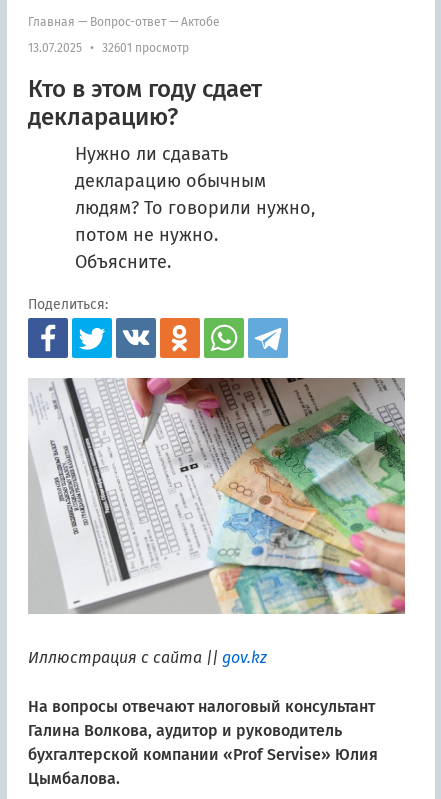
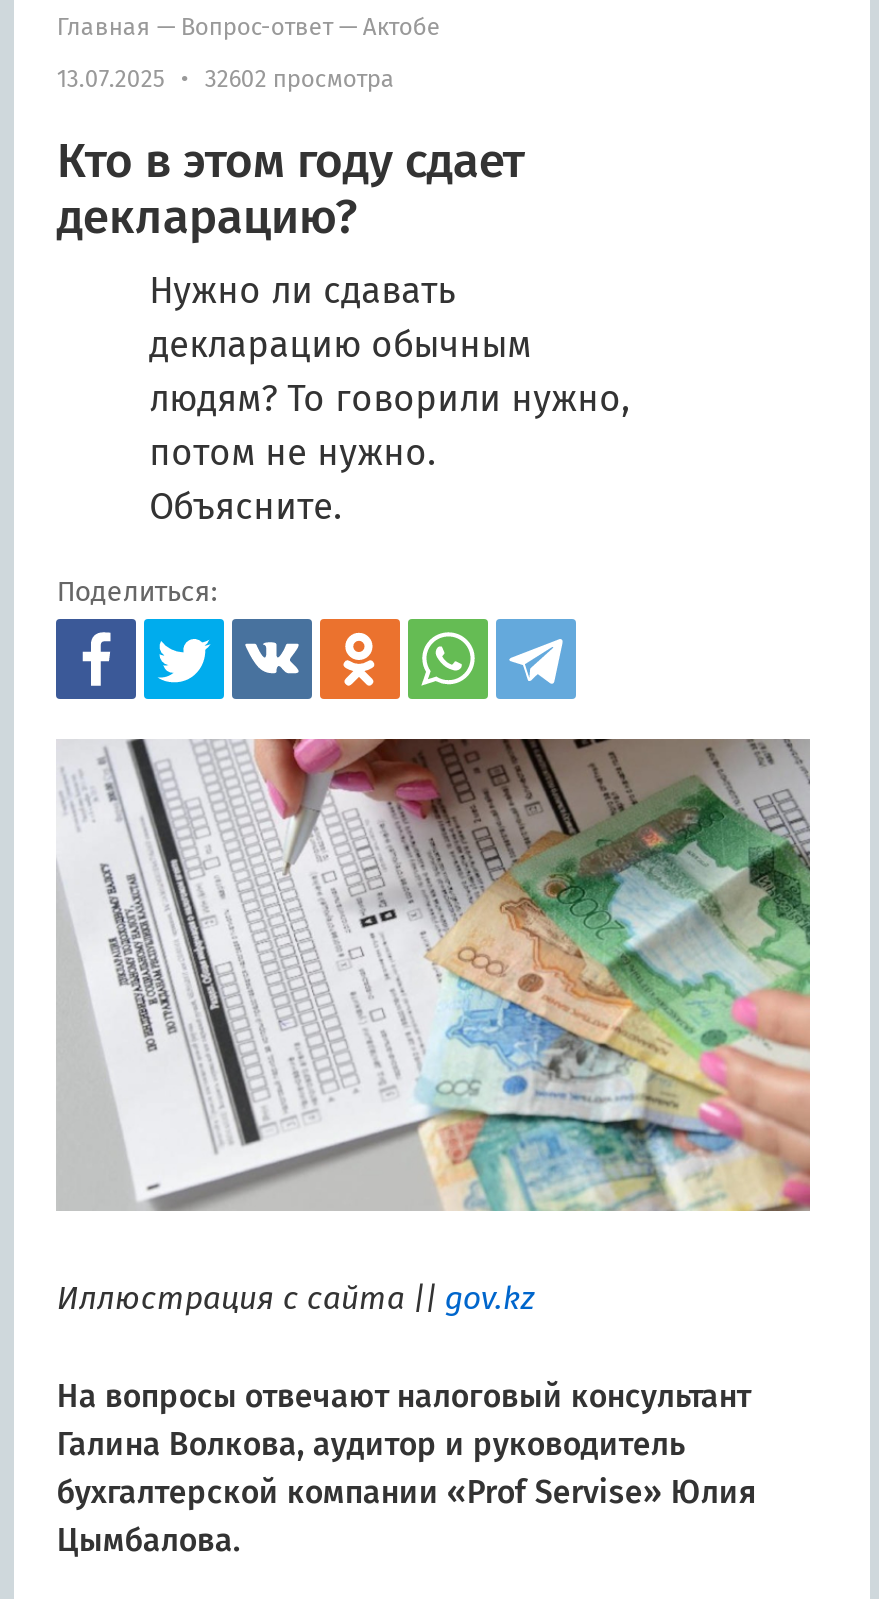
[28,41,189,55] 13.07.2025 • 32601 просмотр -> [57,65,395,93] 13.07.2025 • 32602 просмотра

